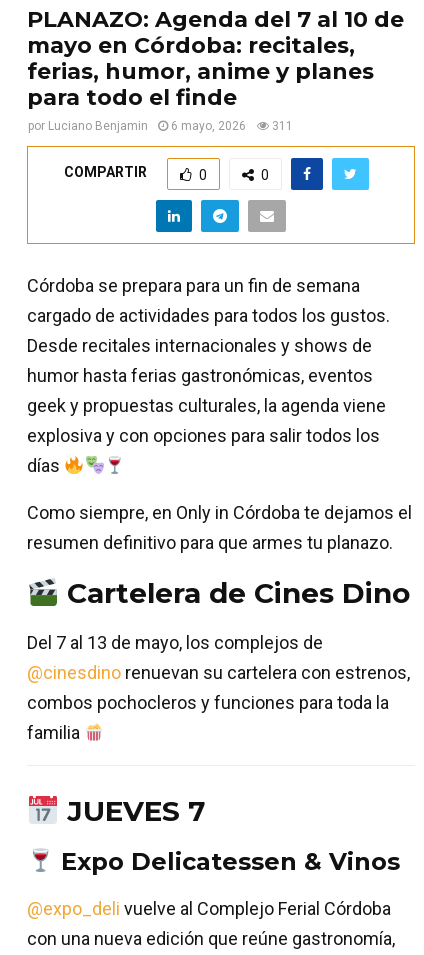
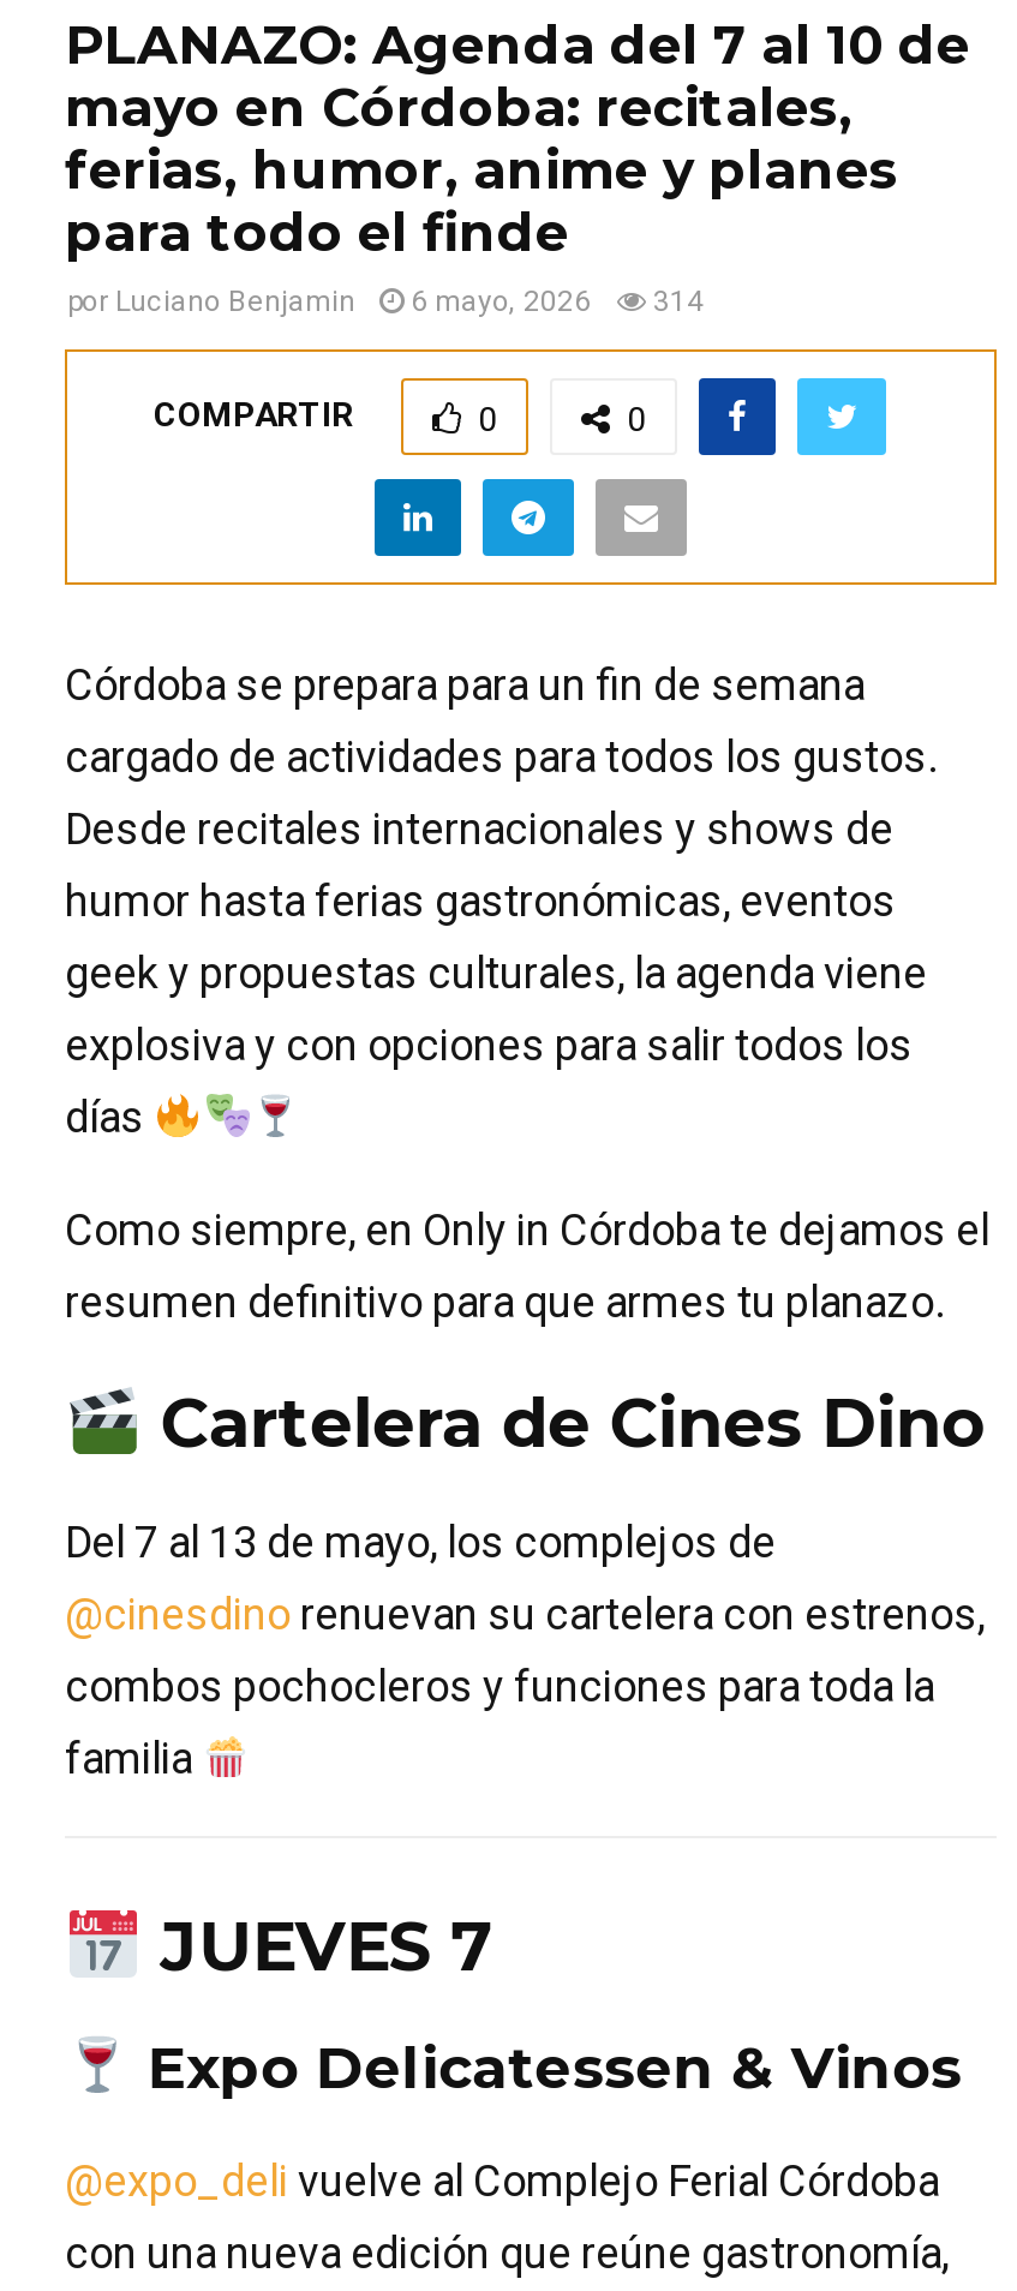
[28,119,293,133] por Luciano Benjamin 6 mayo, 2026 311 -> [67,284,704,318] por Luciano Benjamin 6 mayo, 2026 314

